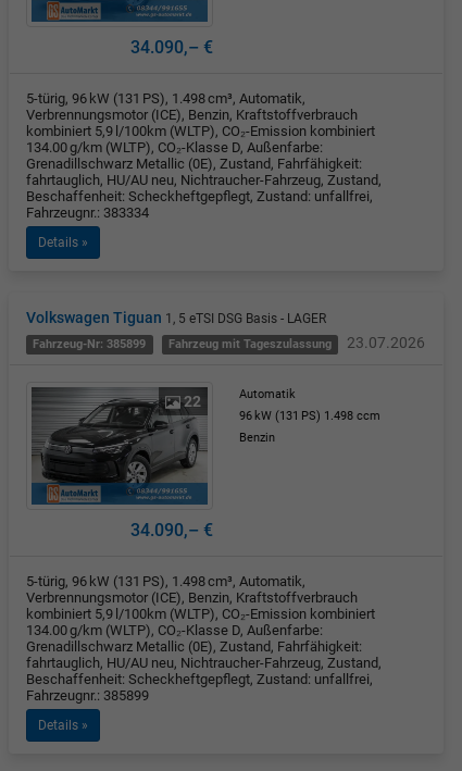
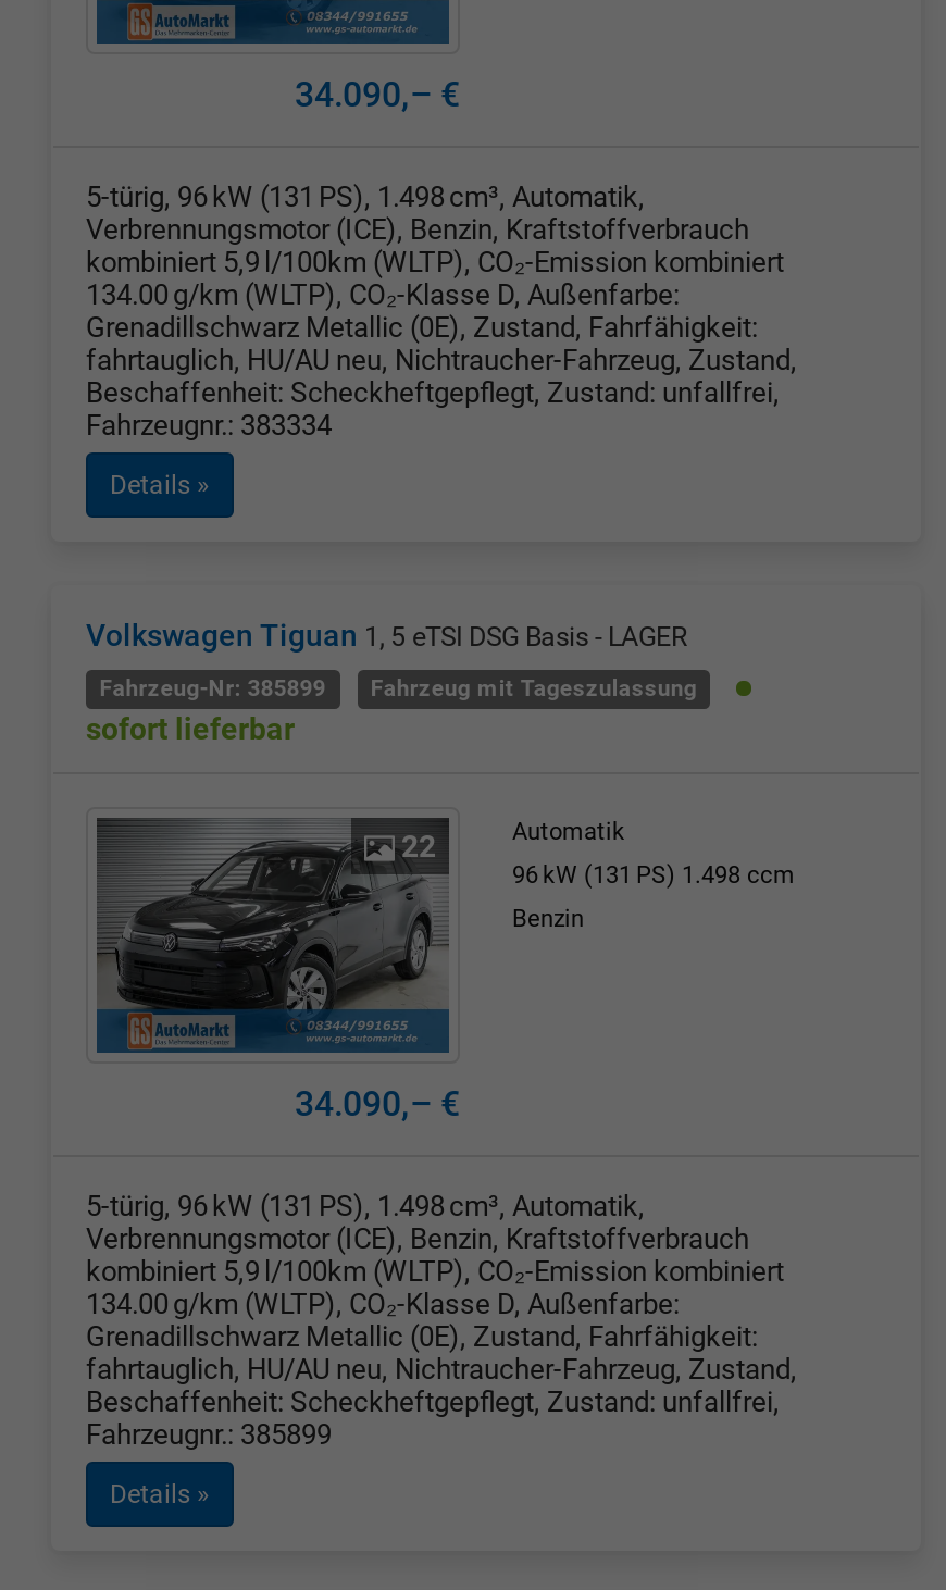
[347,334,425,351] 23.07.2026 -> [86,711,295,746] sofort lieferbar

